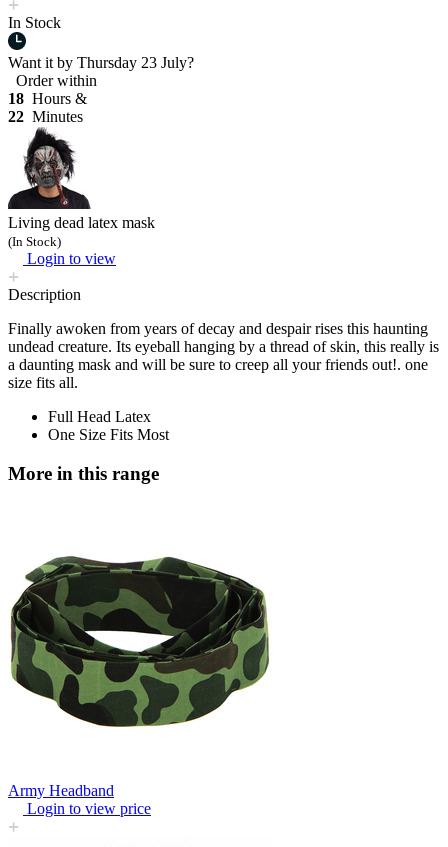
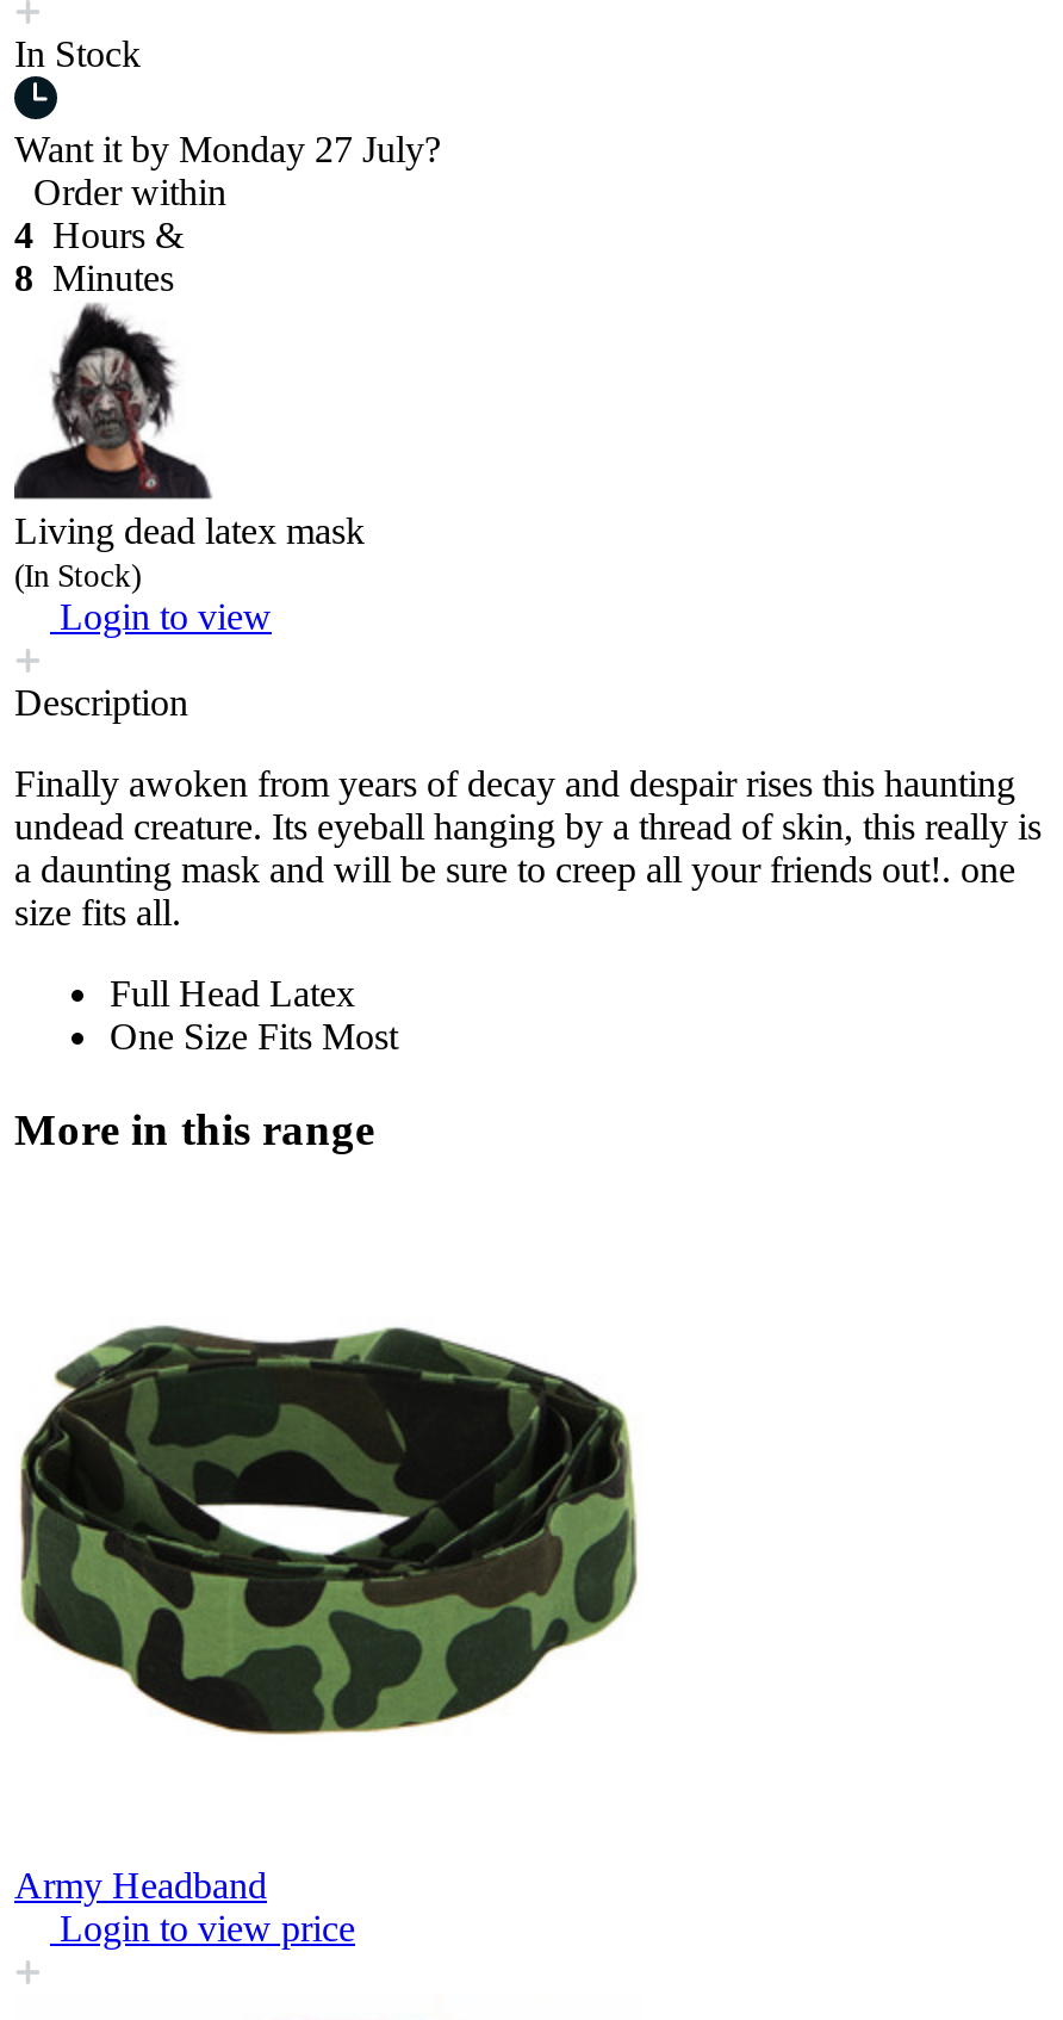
[8,54,194,71] Want it by Thursday 23 July? -> [14,129,441,170] Want it by Monday 27 July?
[8,90,87,107] 18 Hours & -> [14,215,184,256] 4 Hours &
[8,108,83,125] 22 Minutes -> [14,258,174,299] 8 Minutes

